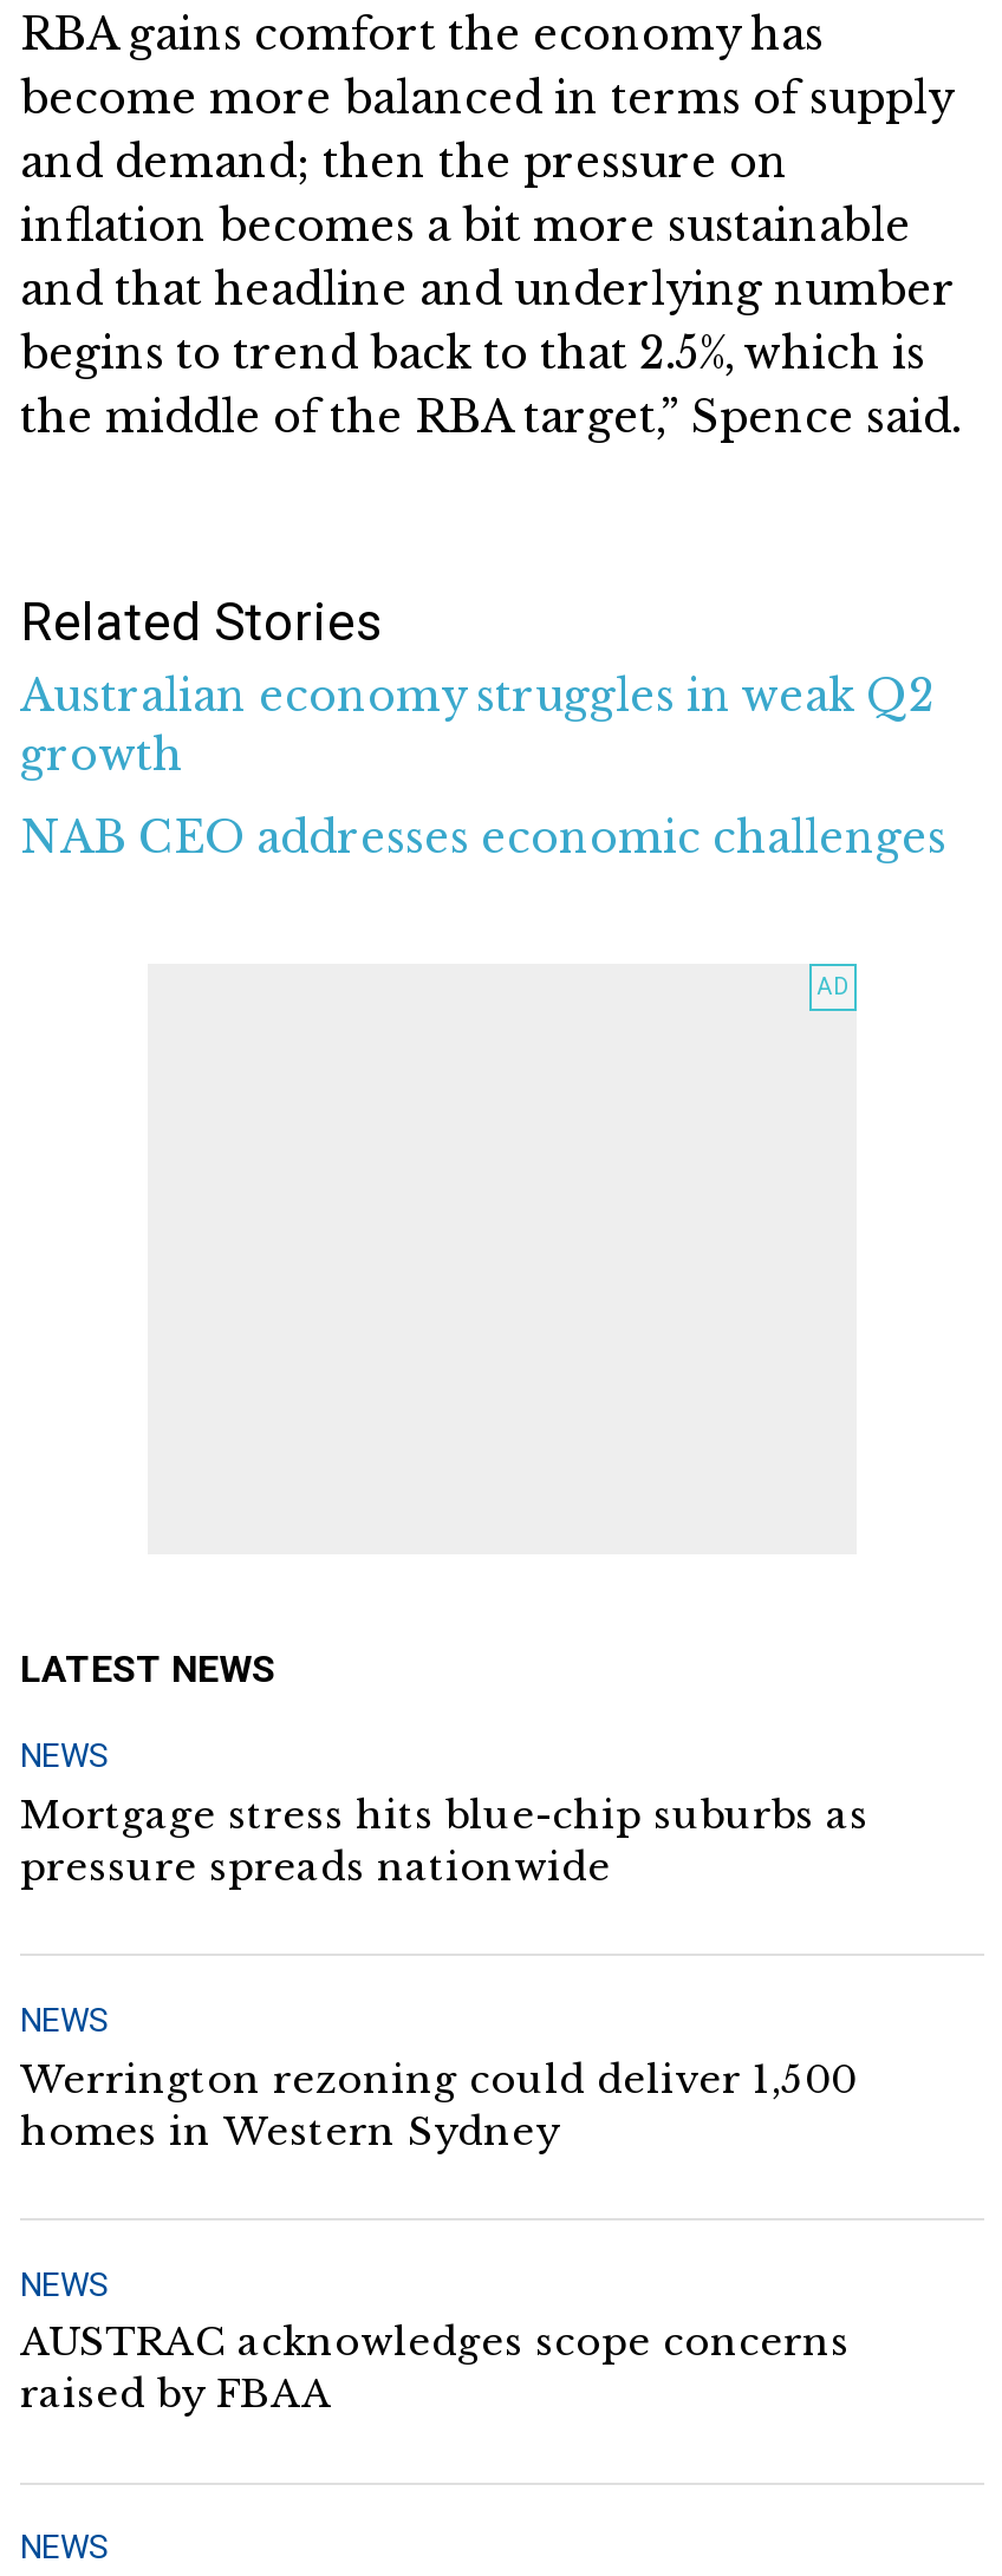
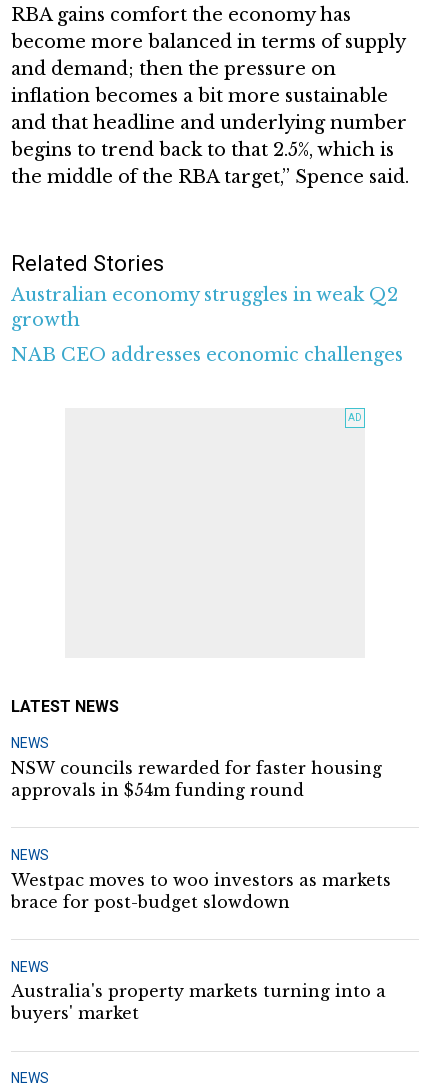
[20,1790,868,1889] Mortgage stress hits blue-chip suburbs as | pressure spreads nationwide -> [11,758,382,800] NSW councils rewarded for faster housing | approvals in $54m funding round
[20,2054,857,2153] Werrington rezoning could deliver 1,500 | homes in Western Sydney -> [11,869,391,911] Westpac moves to woo investors as markets | brace for post-budget slowdown
[20,2318,850,2417] AUSTRAC acknowledges scope concerns | raised by FBAA -> [11,981,386,1023] Australia's property markets turning into a | buyers' market

